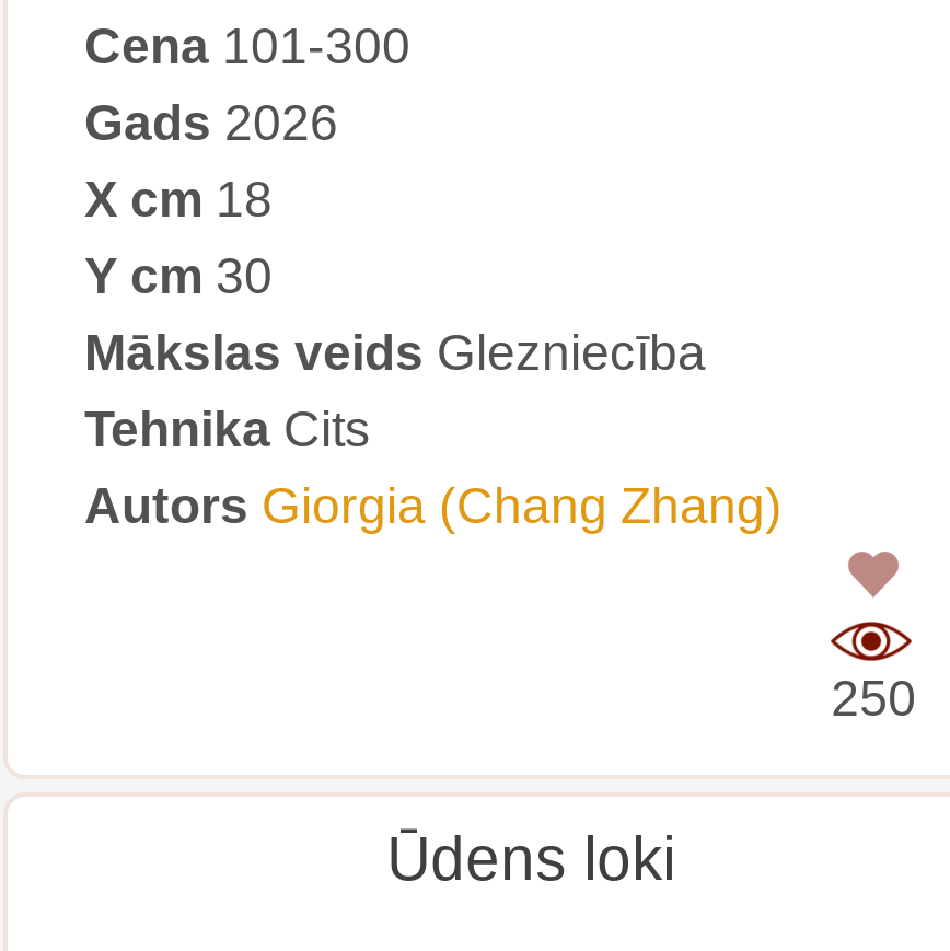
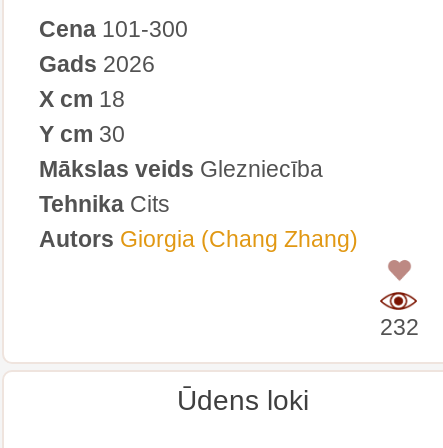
[831,670,917,727] 250 -> [380,314,419,340] 232

